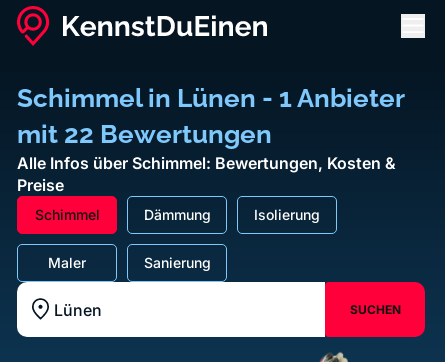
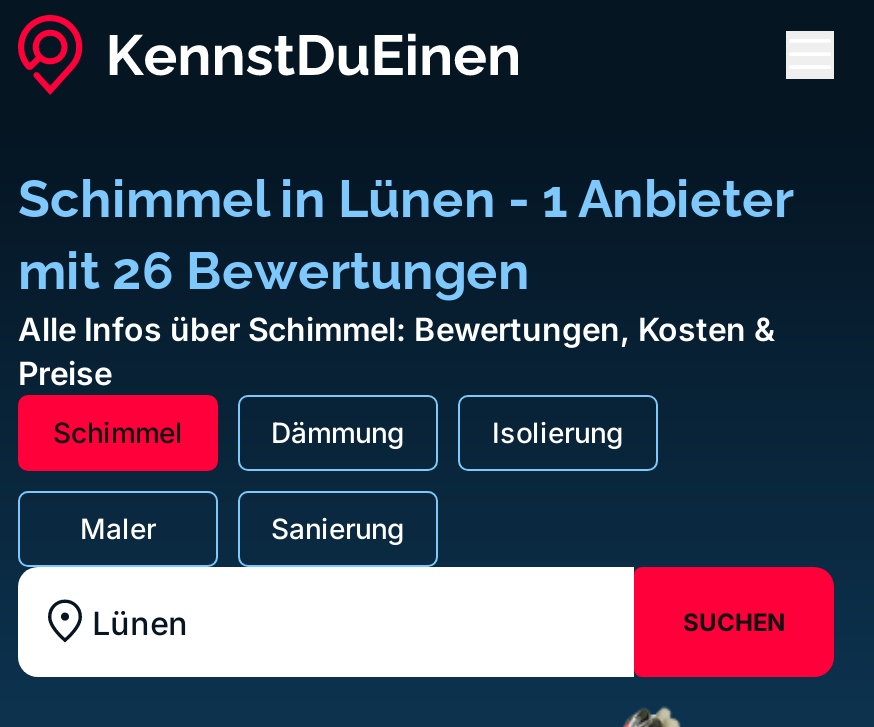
[17,119,272,149] mit 22 Bewertungen -> [18,241,530,301] mit 26 Bewertungen

